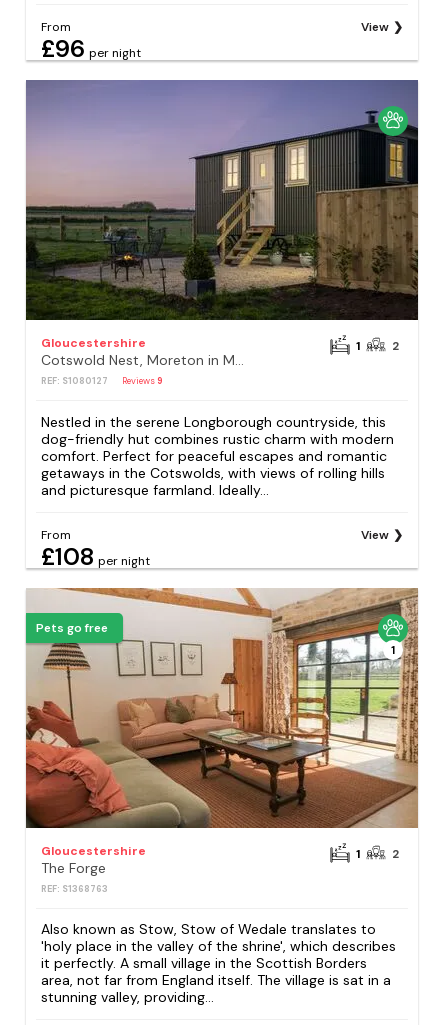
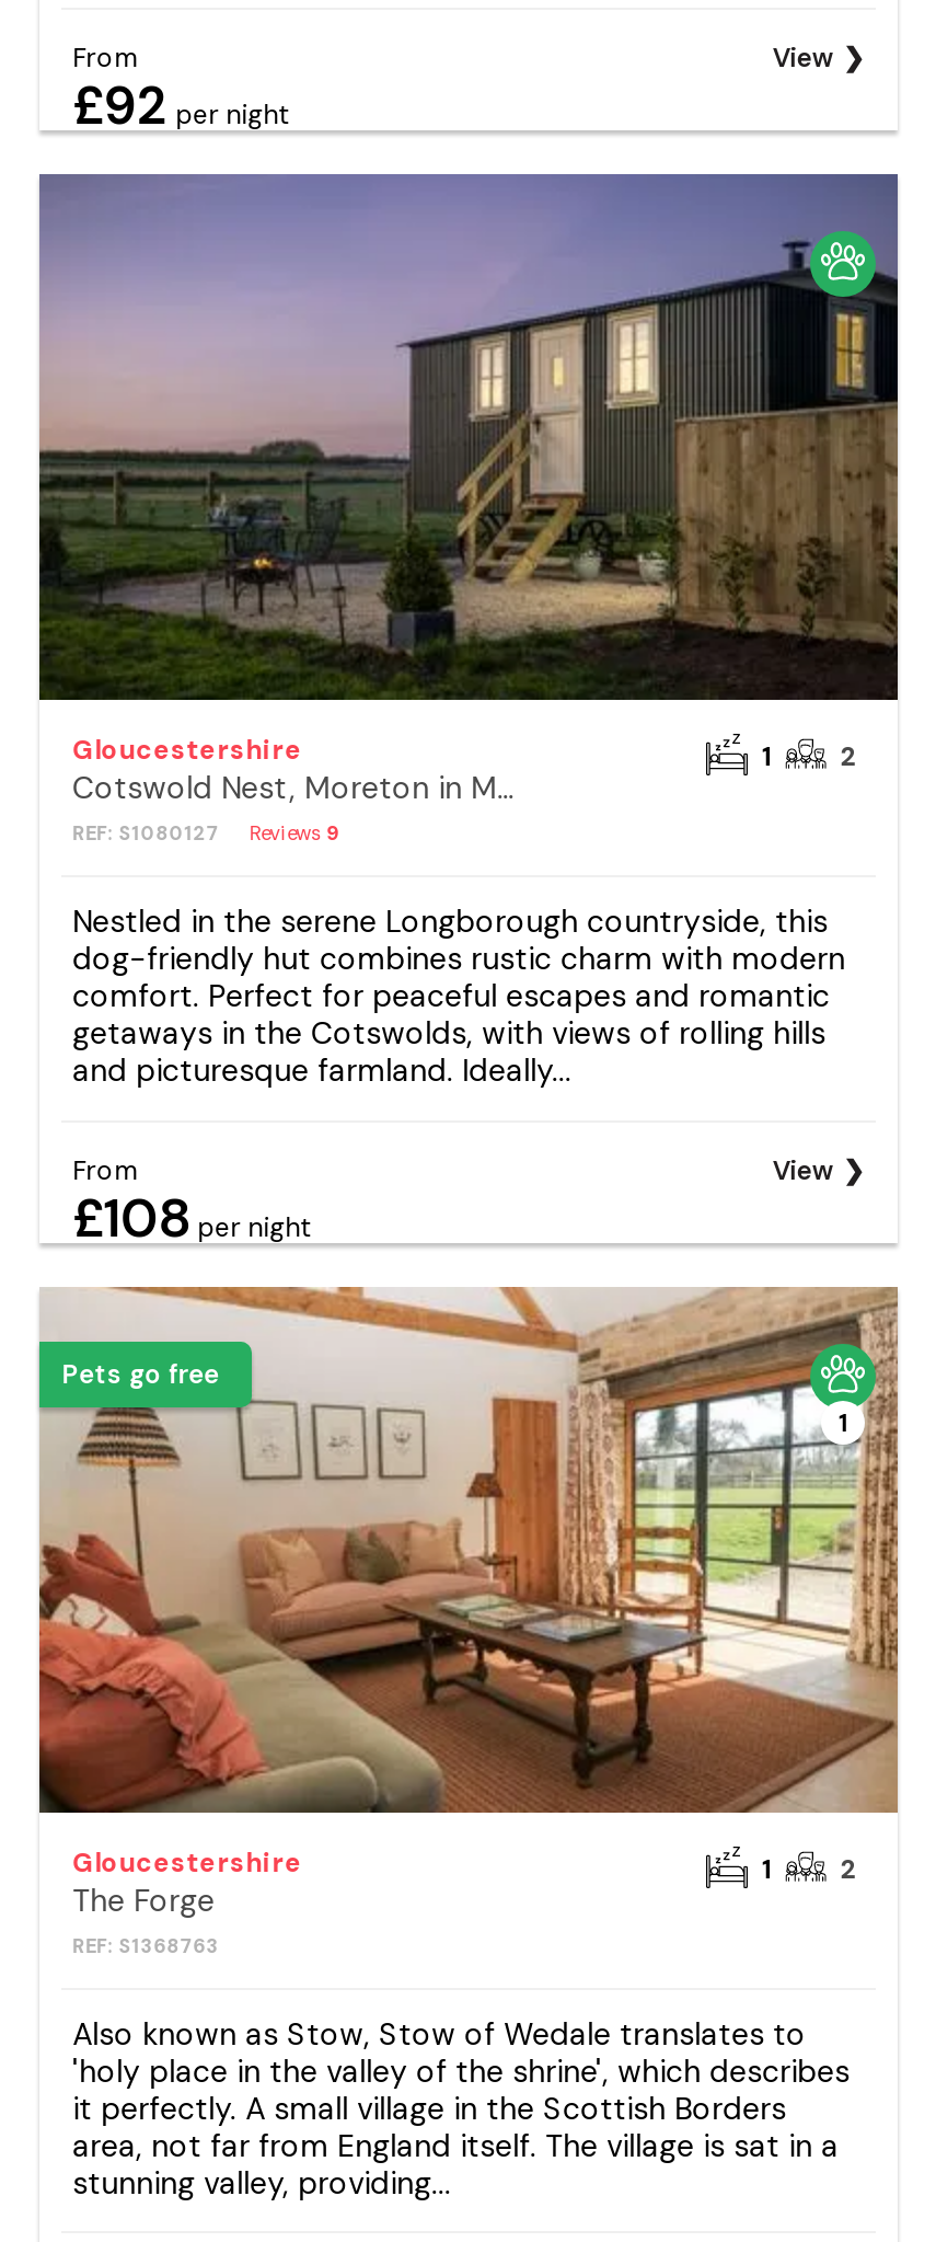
[41,33,141,64] £96 per night -> [73,72,289,140] £92 per night

